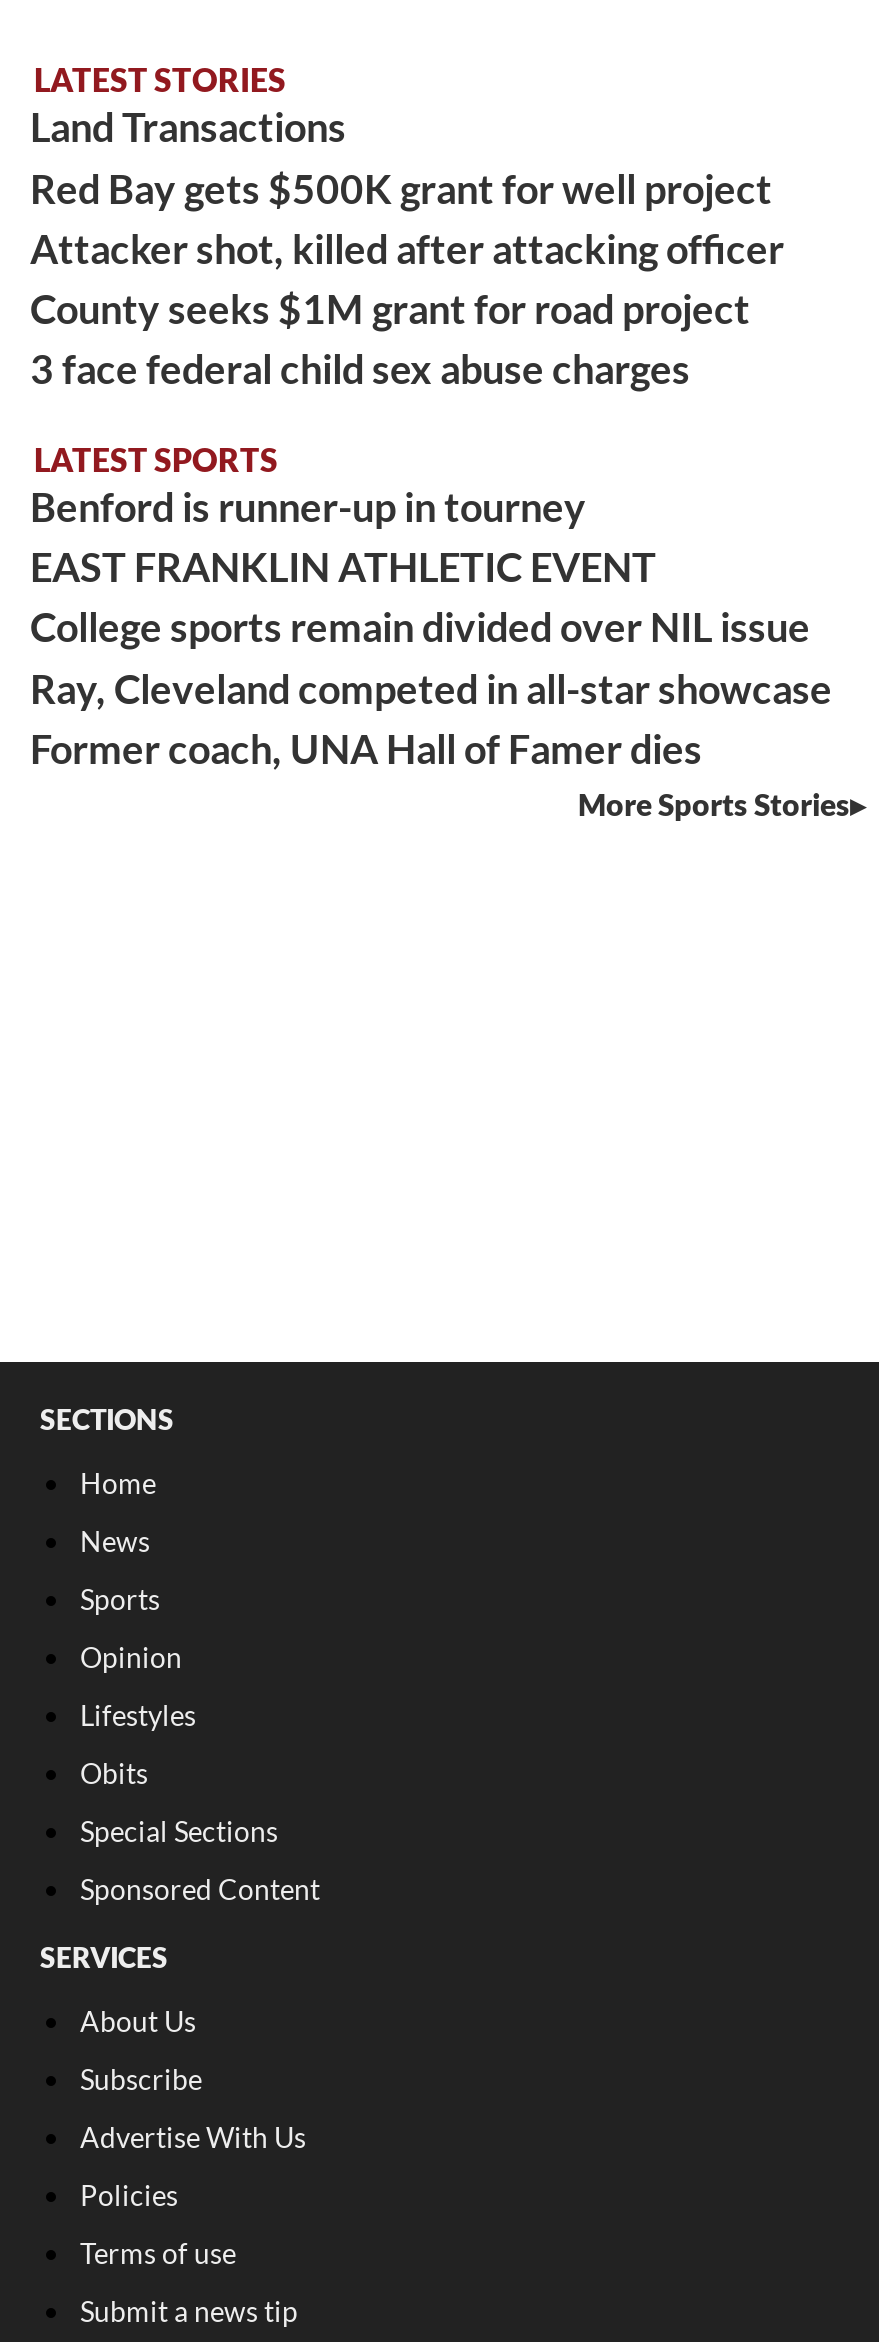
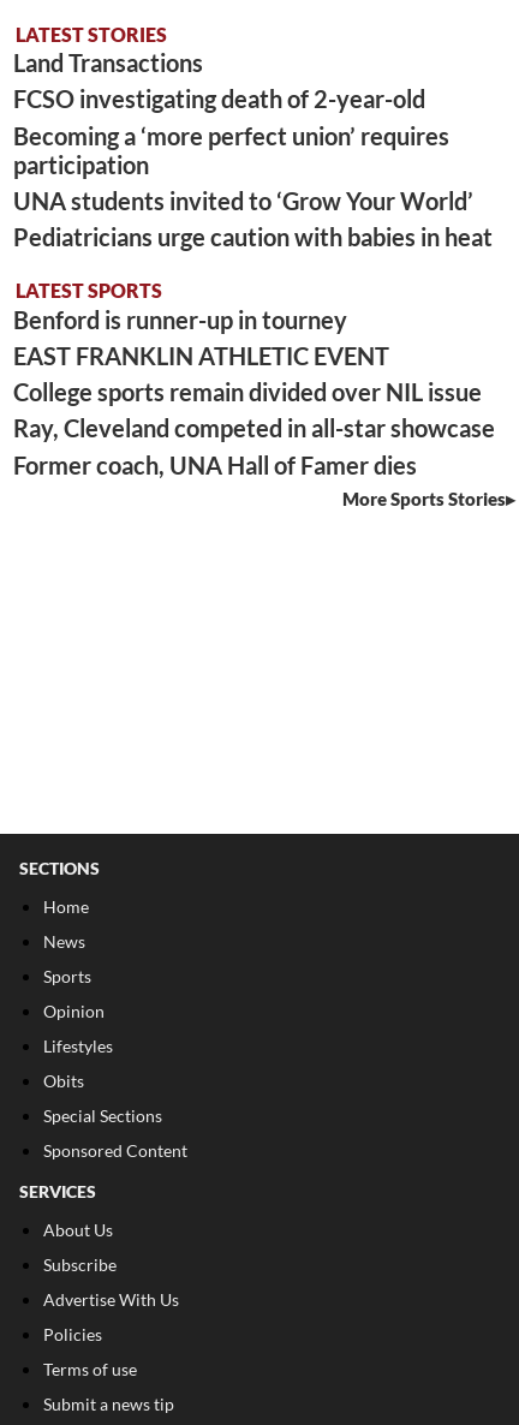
[30,163,784,392] Red Bay gets $500K grant for well project | Attacker shot, killed after attacking officer | County seeks $1M grant for road project | 3 face federal child sex abuse charges -> [13,85,493,251] FCSO investigating death of 2-year-old | Becoming a ‘more perfect union’ requires | participation | UNA students invited to ‘Grow Your World’ | Pediatricians urge caution with babies in heat

